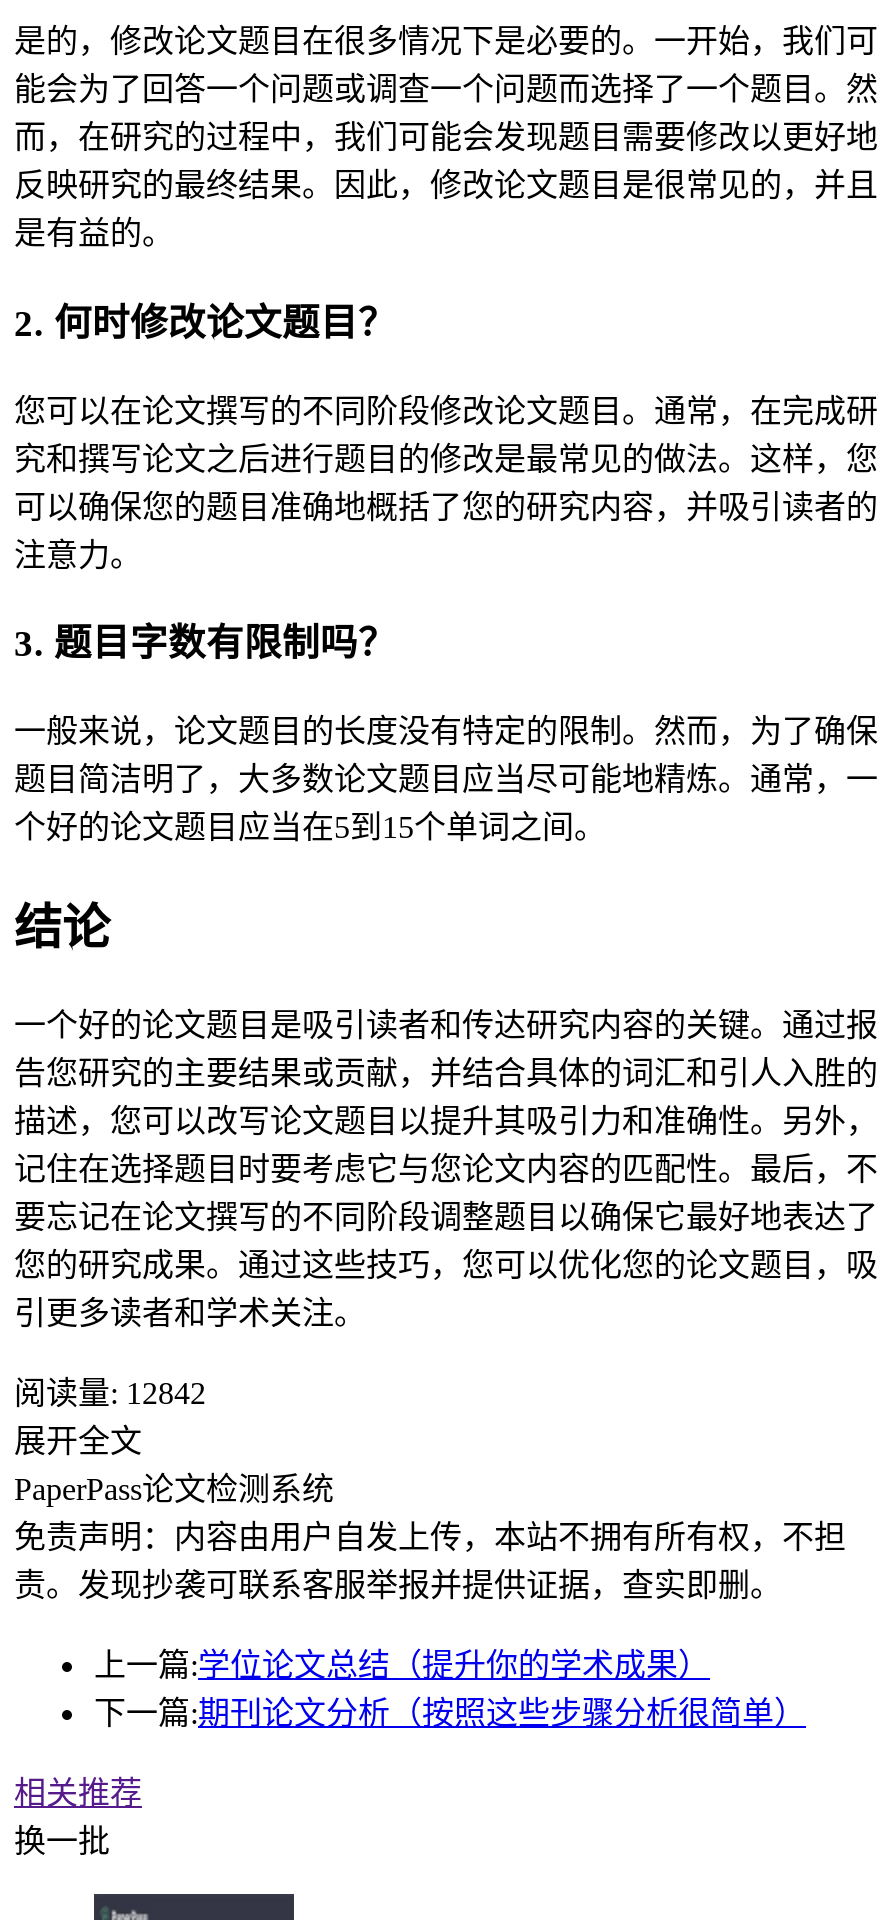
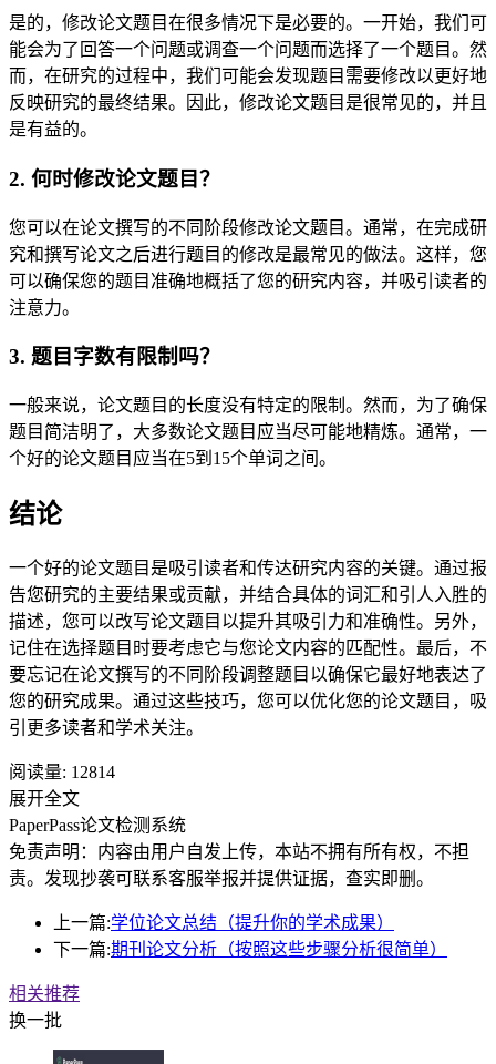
[14,1376,206,1410] 阅读量: 12842 -> [9,762,115,781] 阅读量: 12814

